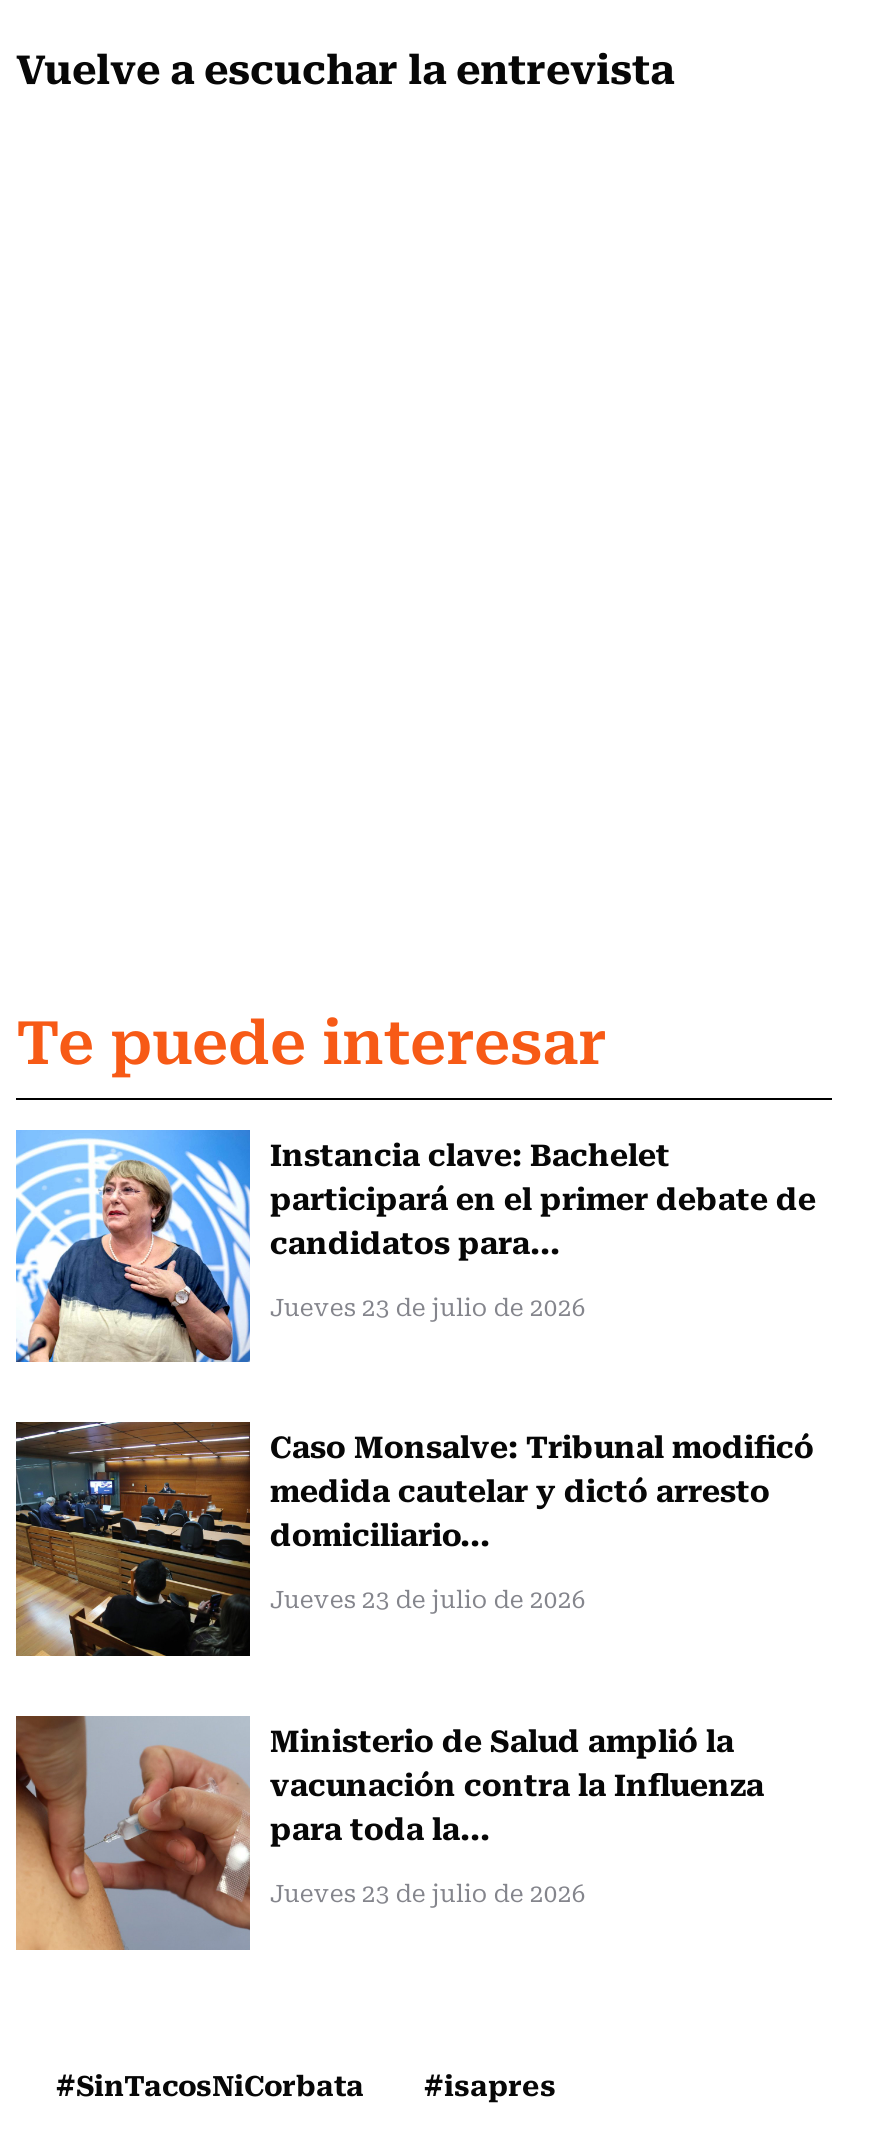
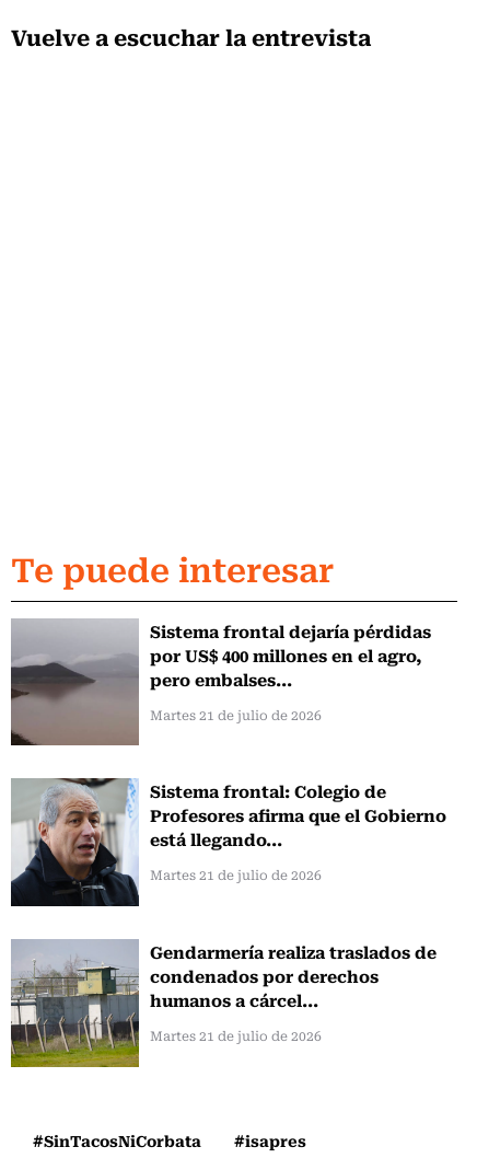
[14,1127,816,1364] [image] | Instancia clave: Bachelet | participará en el primer debate de | candidatos para... -> [10,617,431,746] [image] | Sistema frontal dejaría pérdidas | por US$ 400 millones en el agro, | pero embalses...
[270,1287,586,1323] Jueves 23 de julio de 2026 -> [150,704,322,724] Martes 21 de julio de 2026
[14,1420,814,1658] [image] | Caso Monsalve: Tribunal modificó | medida cautelar y dictó arresto | domiciliario... -> [10,778,446,907] [image] | Sistema frontal: Colegio de | Profesores afirma que el Gobierno | está llegando...
[270,1581,586,1617] Jueves 23 de julio de 2026 -> [150,865,322,885] Martes 21 de julio de 2026
[14,1714,764,1952] [image] | Ministerio de Salud amplió la | vacunación contra la Influenza | para toda la... -> [10,938,436,1068] [image] | Gendarmería realiza traslados de | condenados por derechos | humanos a cárcel...
[270,1874,586,1910] Jueves 23 de julio de 2026 -> [150,1026,322,1045] Martes 21 de julio de 2026

